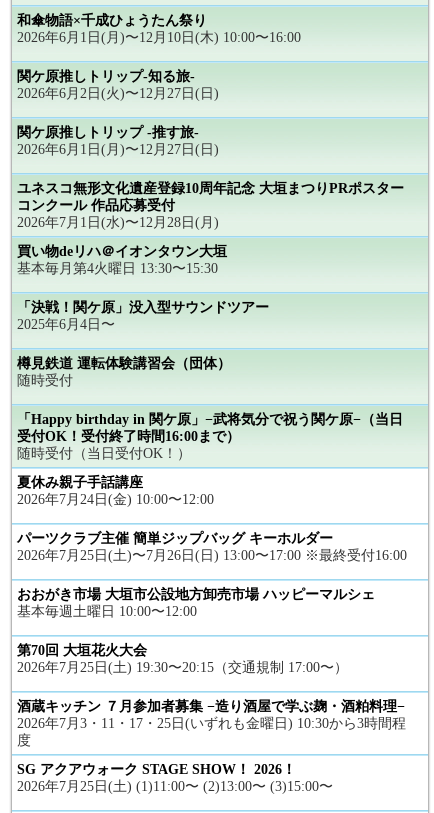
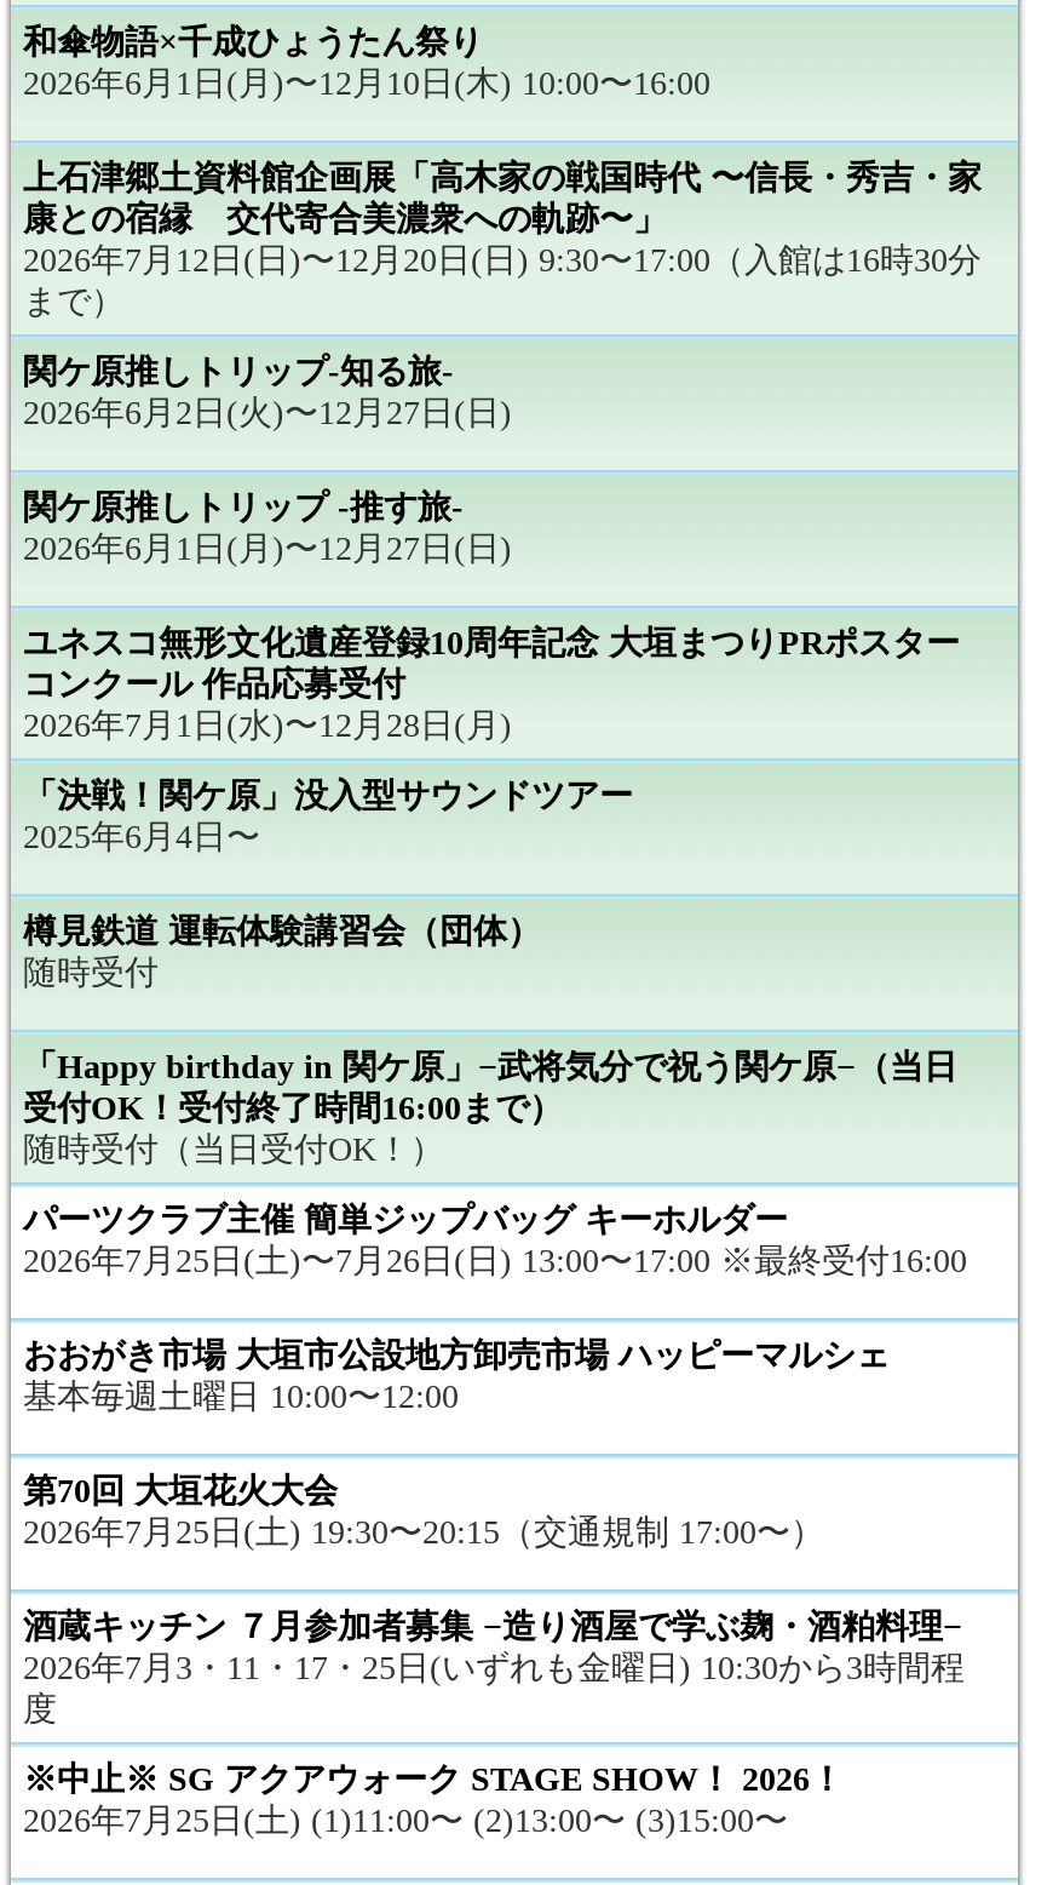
none -> [23,160,982,320] 上石津郷土資料館企画展「高木家の戦国時代 〜信長・秀吉・家 | 康との宿縁 交代寄合美濃衆への軌跡〜」 | 2026年7月12日(日)〜12月20日(日) 9:30〜17:00（入館は16時30分 | まで）
moved [17,69,404,230] -> [23,354,960,744]: 関ケ原推しトリップ-知る旅- | 2026年6月2日(火)〜12月27日(日) | 関ケ原推しトリップ -推す旅- | 2026年6月1日(月)〜12月27日(日) | ユネスコ無形文化遺産登録10周年記念 大垣まつりPRポスター | コンクール 作品応募受付 | 2026年7月1日(水)〜12月28日(月)
[17,244,227,276] 買い物deリハ＠イオンタウン大垣 | 基本毎月第4火曜日 13:30〜15:30 -> none
moved [17,300,269,461] -> [23,778,633,1168]: 「決戦！関ケ原」没入型サウンドツアー | 2025年6月4日〜 | 樽見鉄道 運転体験講習会（団体） | 随時受付 | 受付OK！受付終了時間16:00まで） | 随時受付（当日受付OK！）
[17,475,214,507] 夏休み親子手話講座 | 2026年7月24日(金) 10:00〜12:00 -> none
[17,762,296,777] SG アクアウォーク STAGE SHOW！ 2026！ -> [23,1762,844,1798] ※中止※ SG アクアウォーク STAGE SHOW！ 2026！

